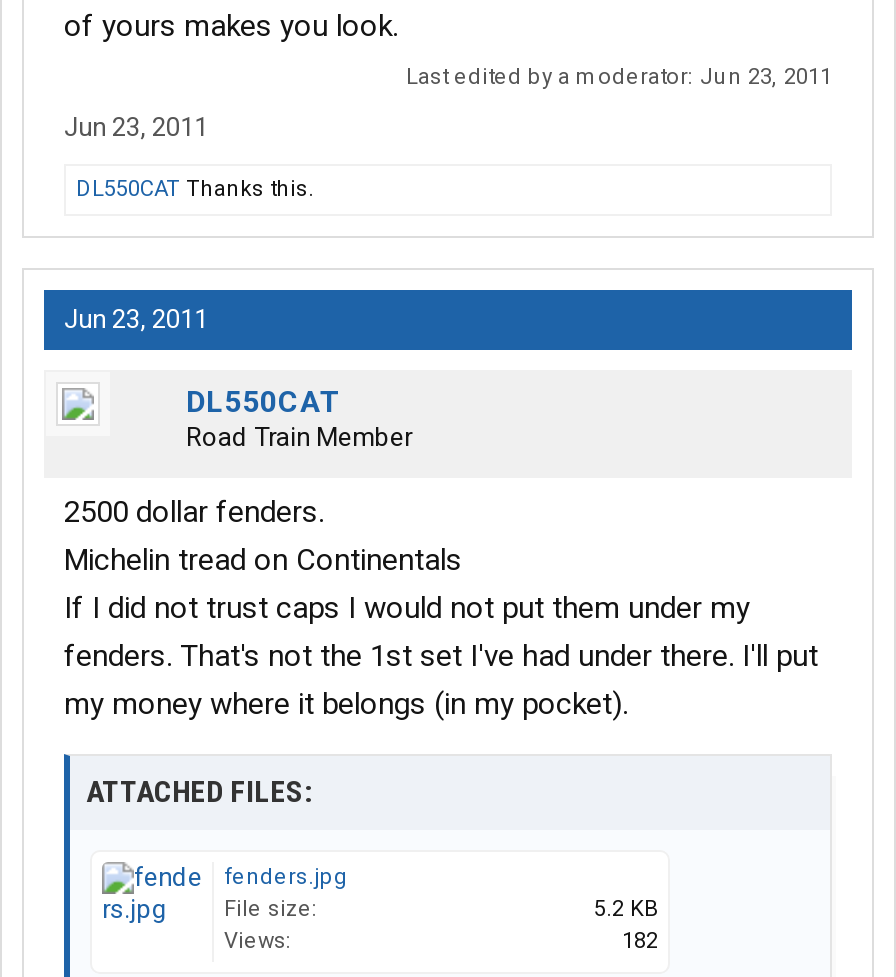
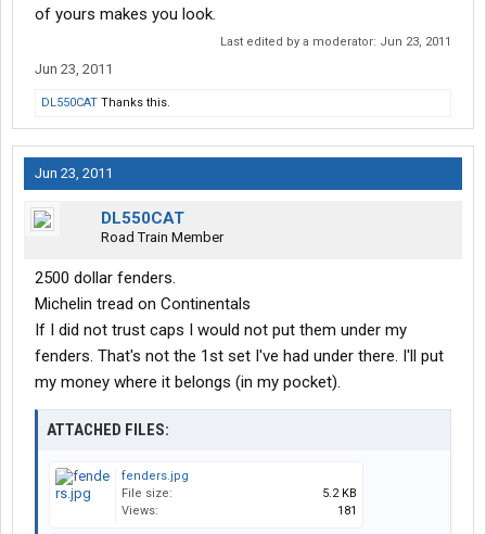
[622,928,658,954] 182 -> [337,504,357,518] 181

